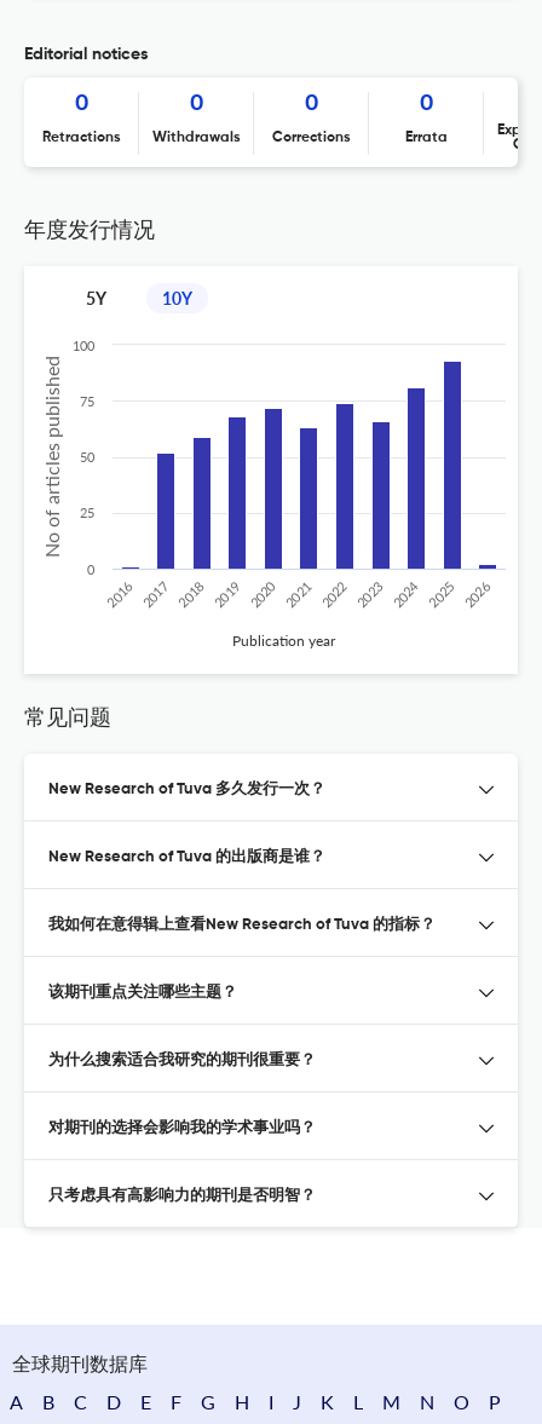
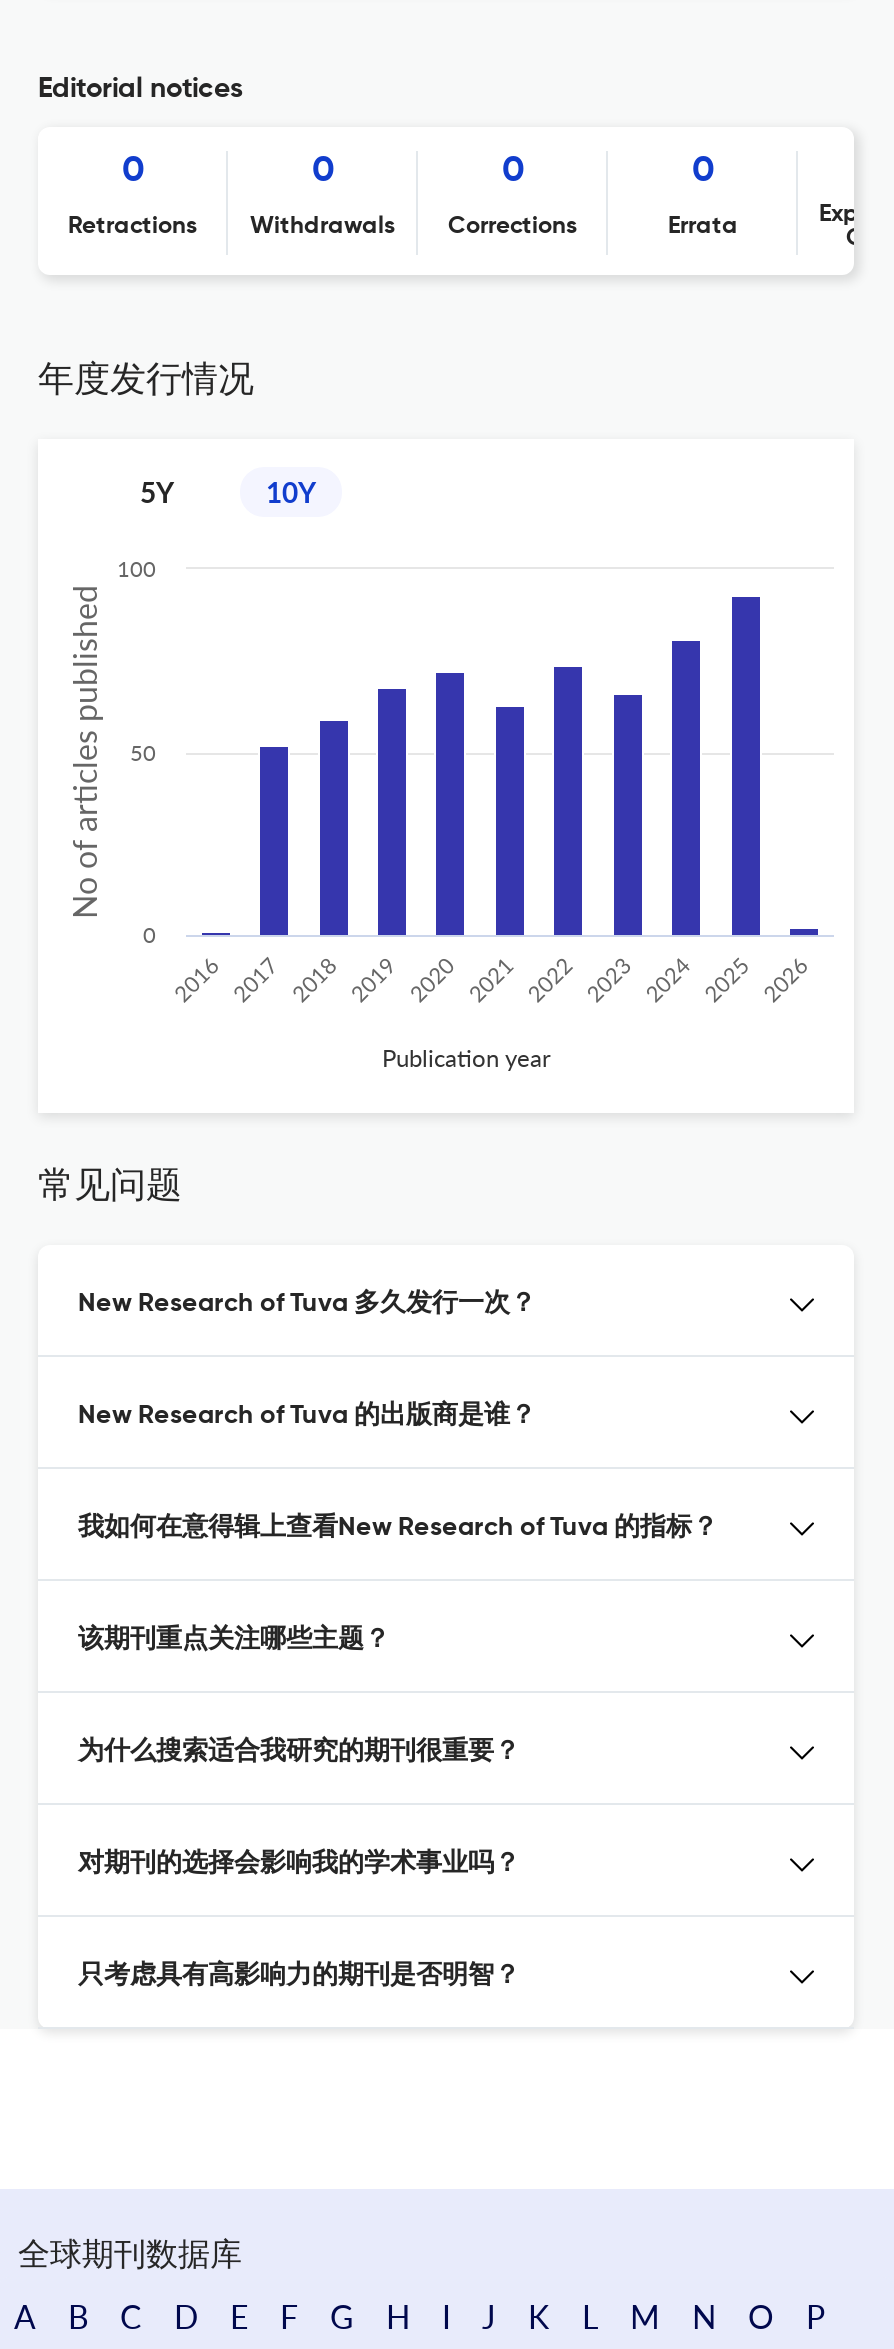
[80,393,94,409] 75 -> none
[80,504,94,520] 25 -> none

